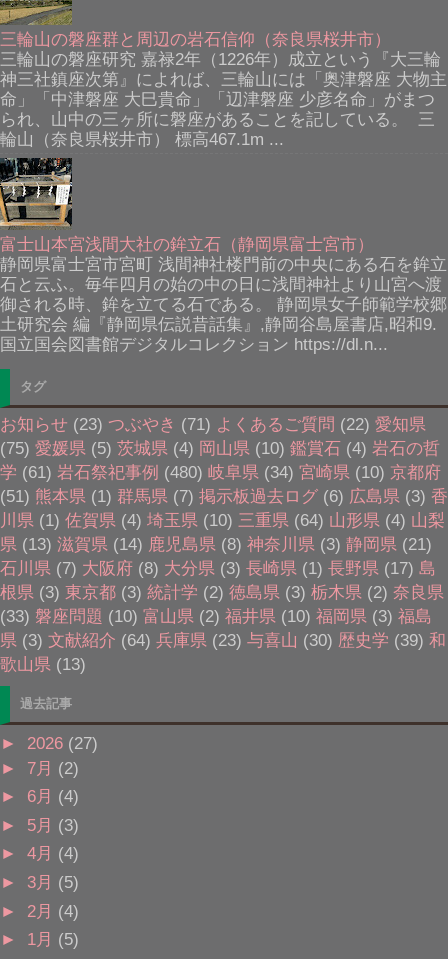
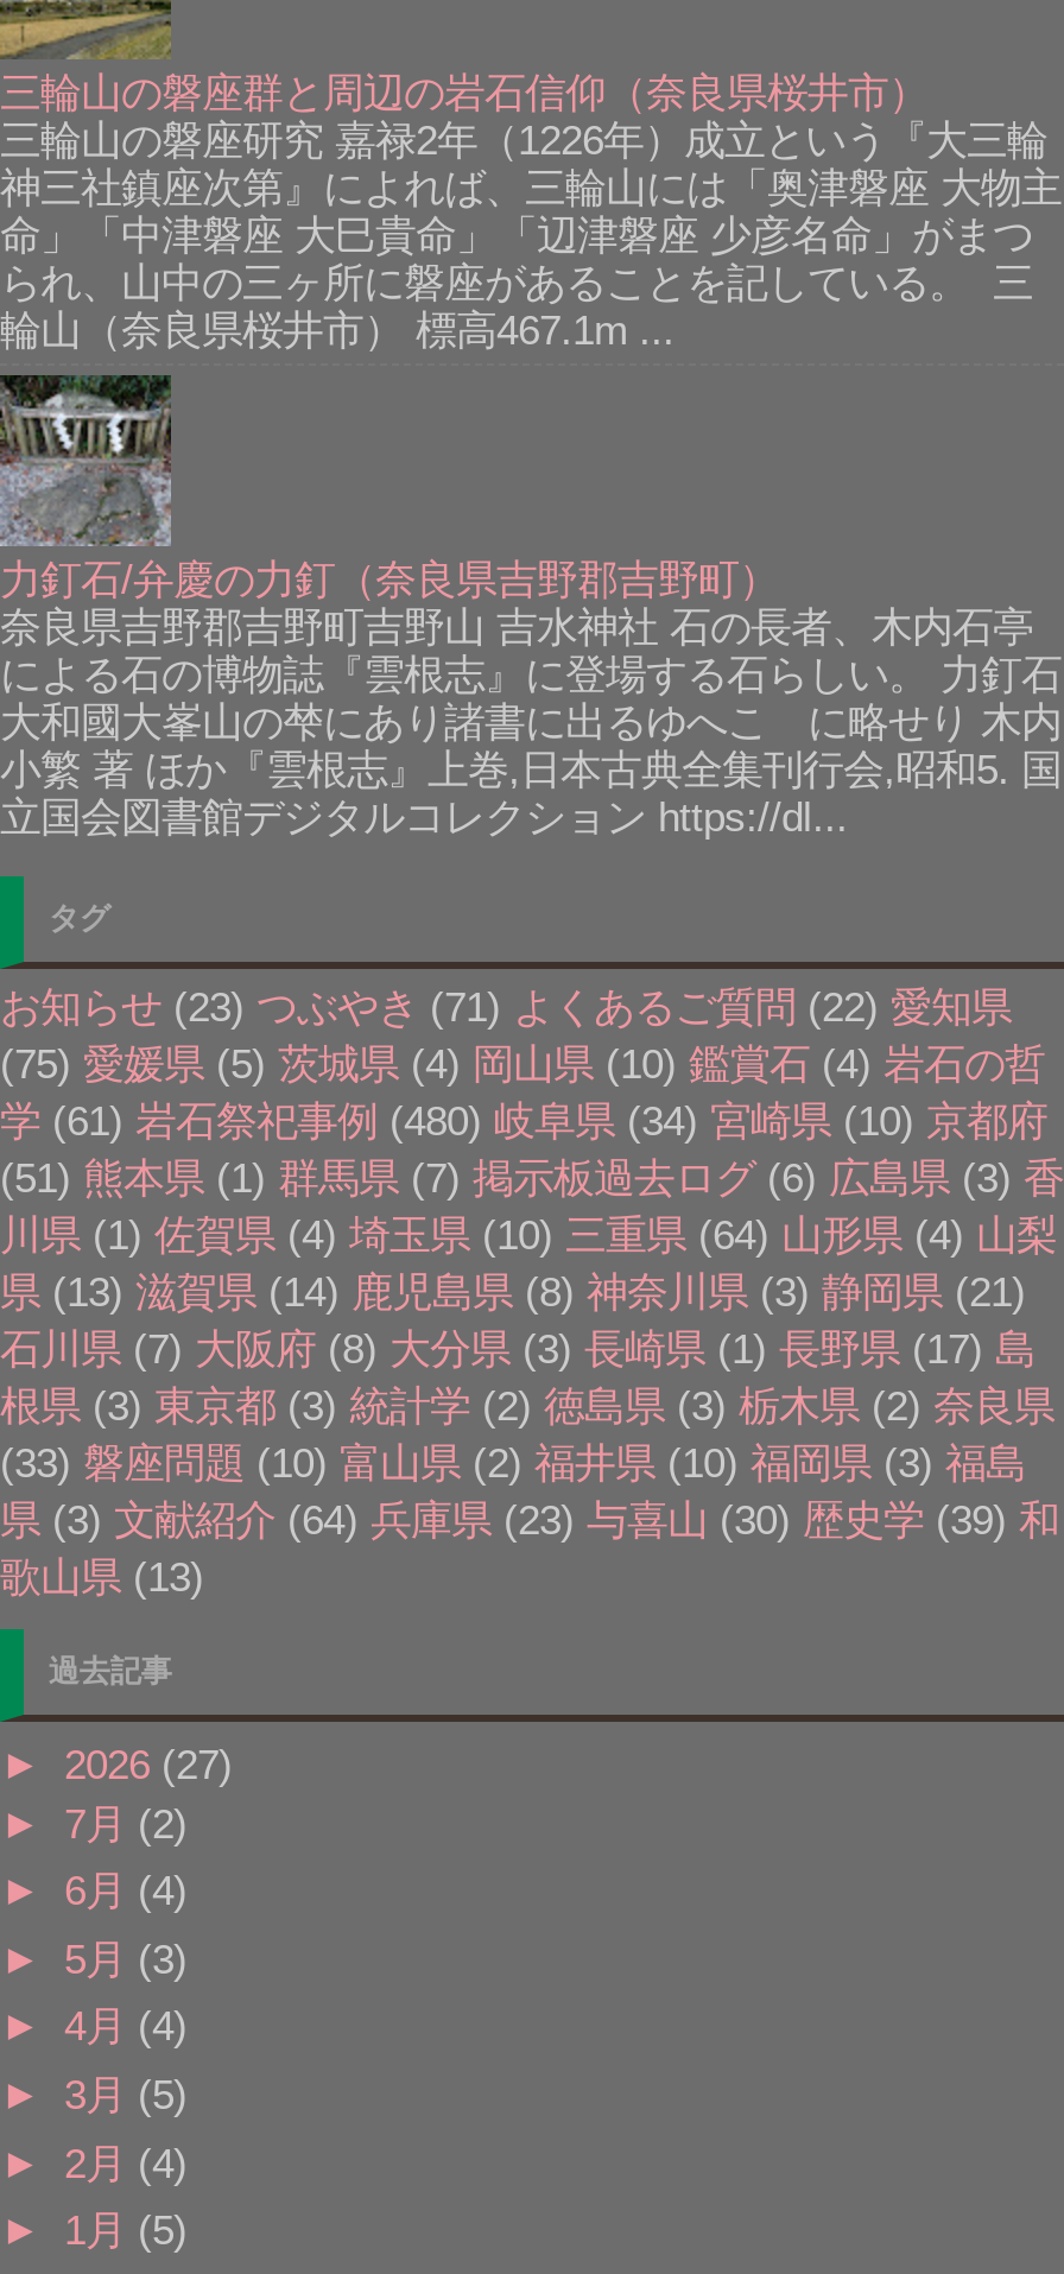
[0,157,447,354] [image] | 富士山本宮浅間大社の鉾立石（静岡県富士宮市） | 静岡県富士宮市宮町 浅間神社楼門前の中央にある石を鉾立 | 石と云ふ。毎年四月の始の中の日に浅間神社より山宮へ渡 | 御される時、鉾を立てる石である。 静岡県女子師範学校郷 | 土研究会 編『静岡県伝説昔話集』,静岡谷島屋書店,昭和9. | 国立国会図書館デジタルコレクション https://dl.n... -> [0,373,1062,842] [image] | 力釘石/弁慶の力釘（奈良県吉野郡吉野町） | 奈良県吉野郡吉野町吉野山 吉水神社 石の長者、木内石亭 | による石の博物誌『雲根志』に登場する石らしい。 力釘石 | 大和國大峯山の梺にあり諸書に出るゆへこゝに略せり 木内 | 小繁 著 ほか『雲根志』上巻,日本古典全集刊行会,昭和5. 国 | 立国会図書館デジタルコレクション https://dl...

